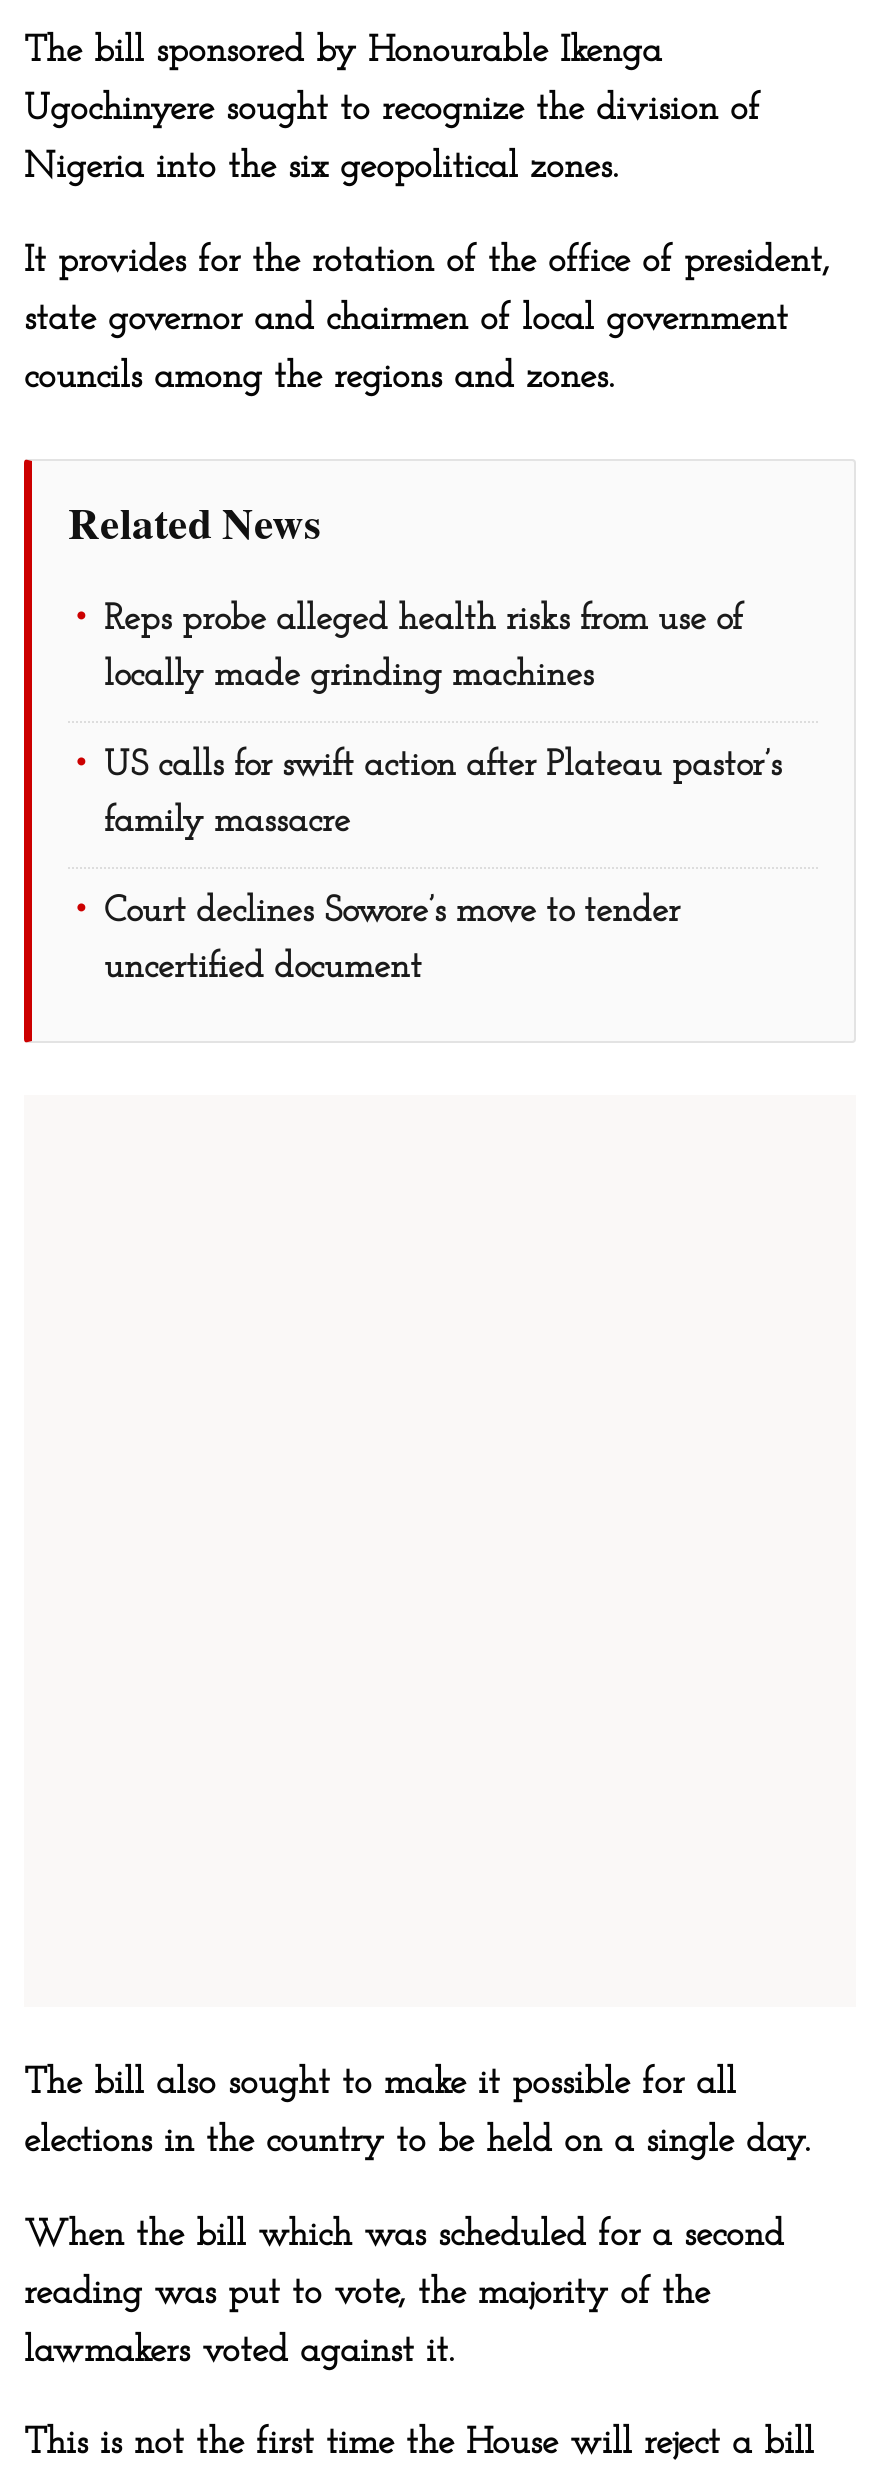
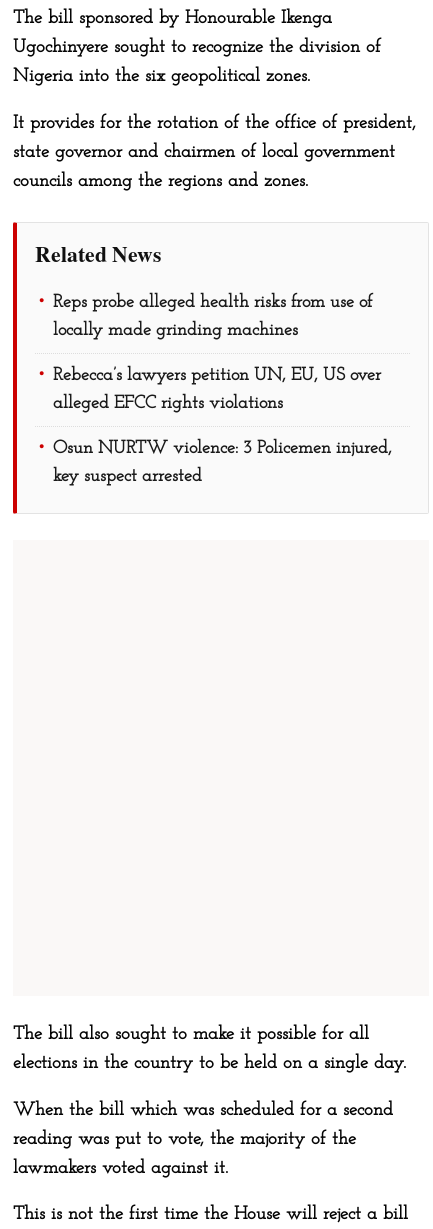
[104,747,782,785] US calls for swift action after Plateau pastor’s -> [53,366,381,385] Rebecca’s lawyers petition UN, EU, US over
[104,803,350,841] family massacre -> [53,394,283,413] alleged EFCC rights violations
[104,893,680,931] Court declines Sowore’s move to tender -> [53,439,392,458] Osun NURTW violence: 3 Policemen injured,
[104,949,422,987] uncertified document -> [53,467,202,486] key suspect arrested

